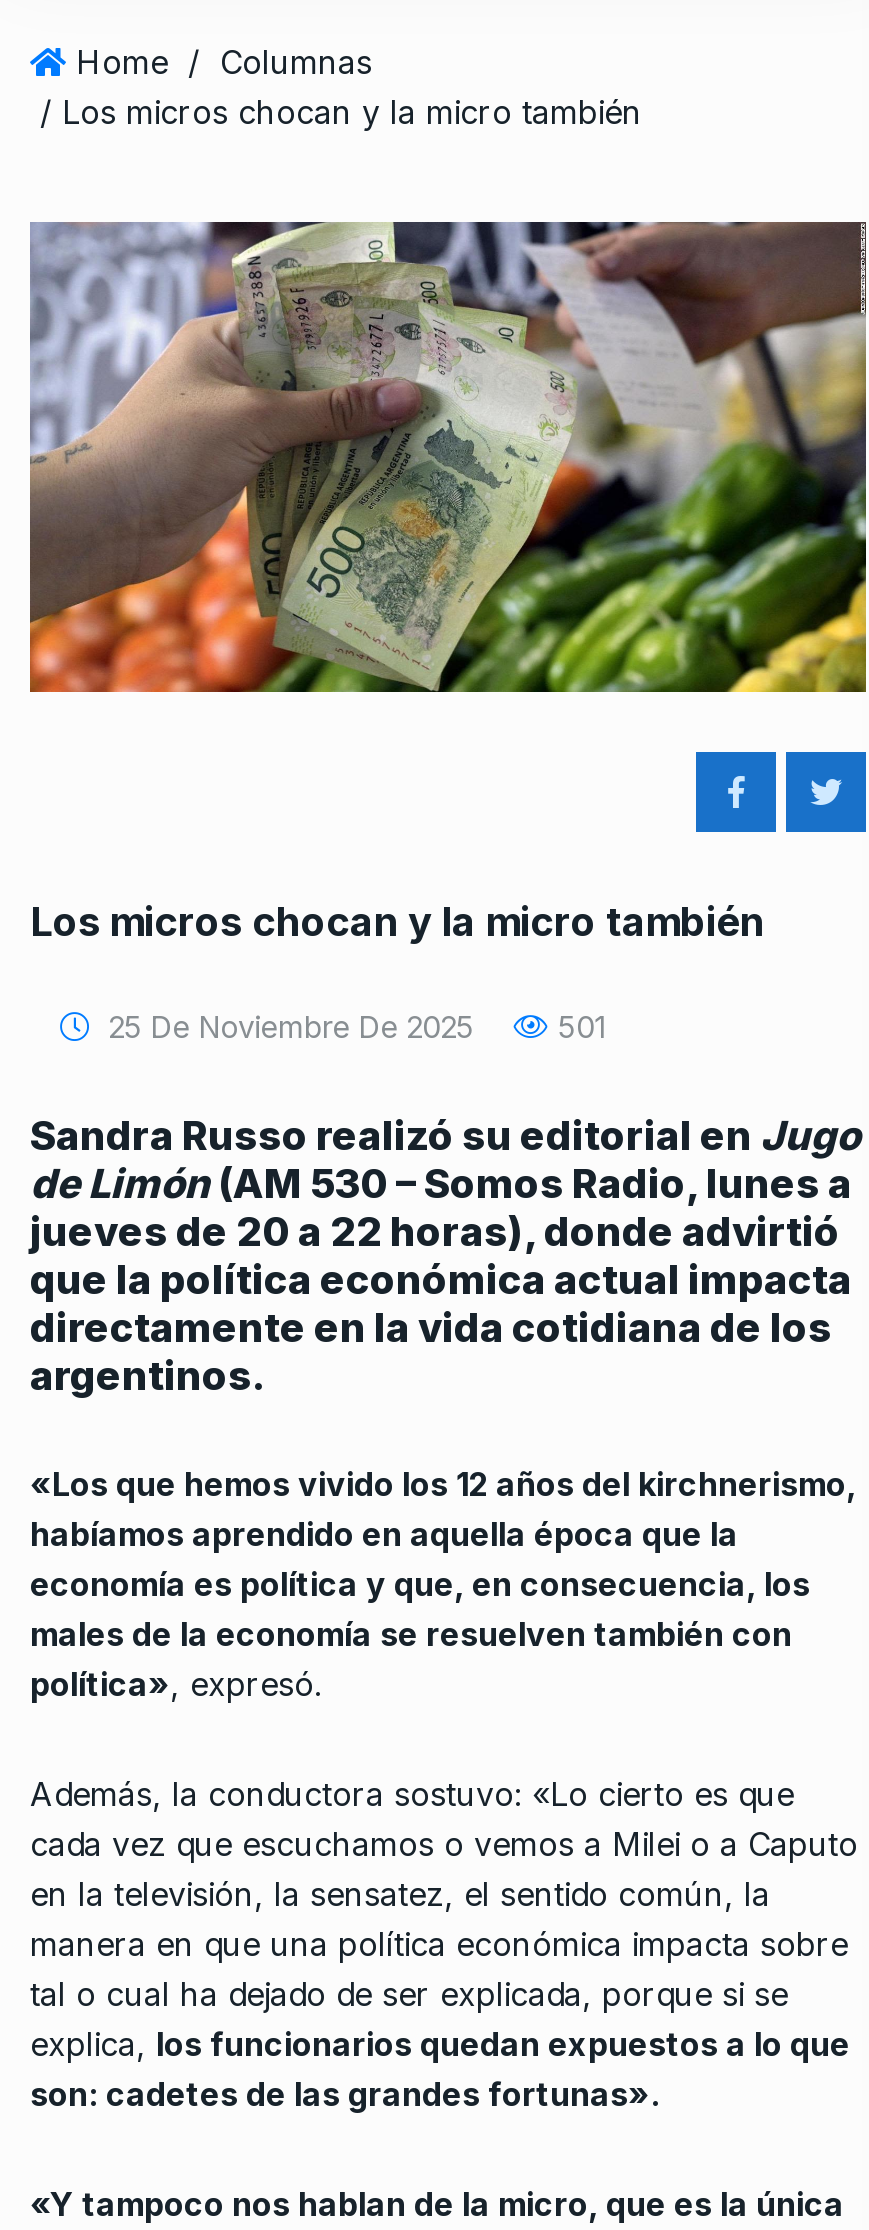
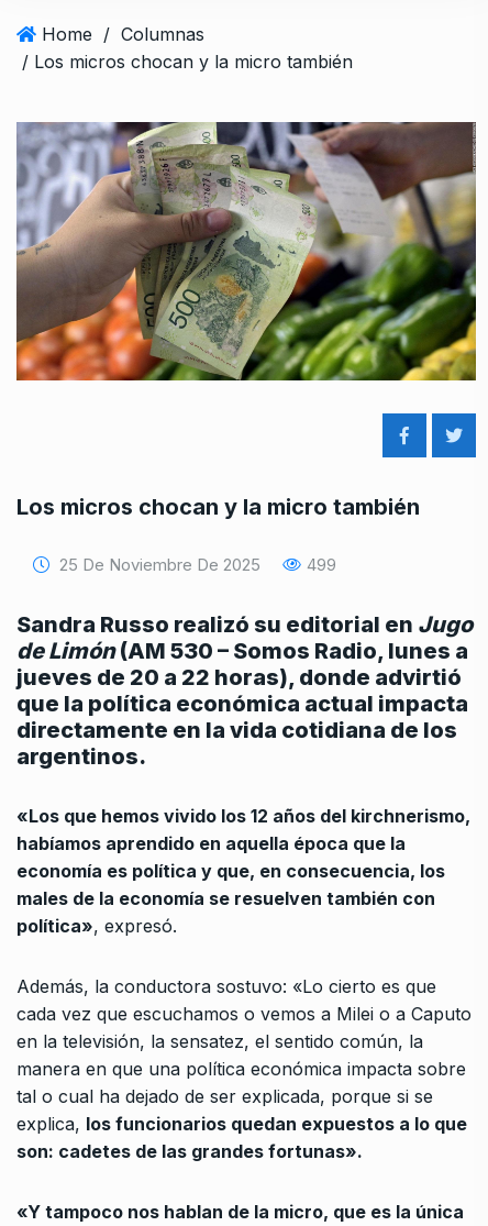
[558,1008,604,1046] 501 -> [307,554,336,575] 499

